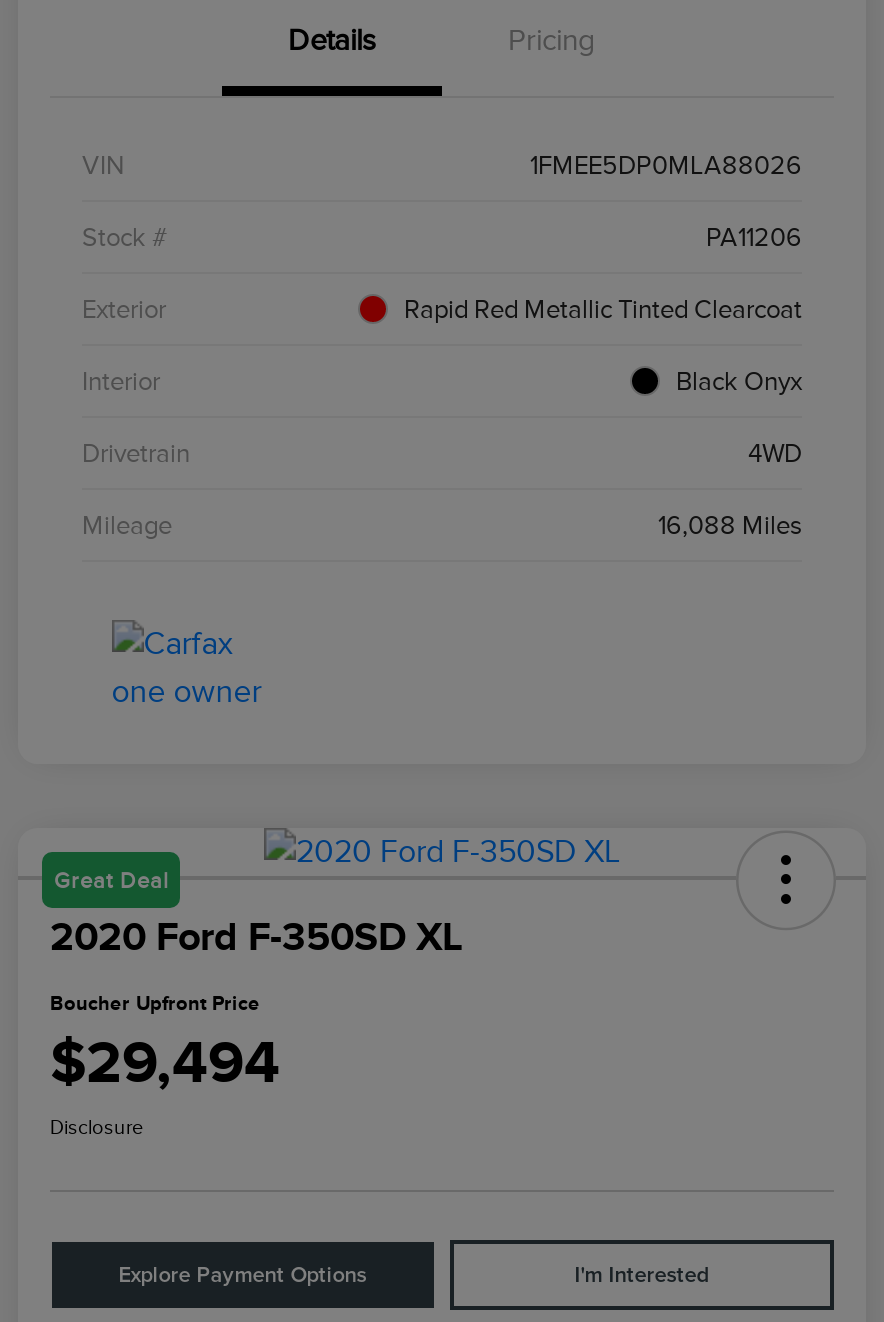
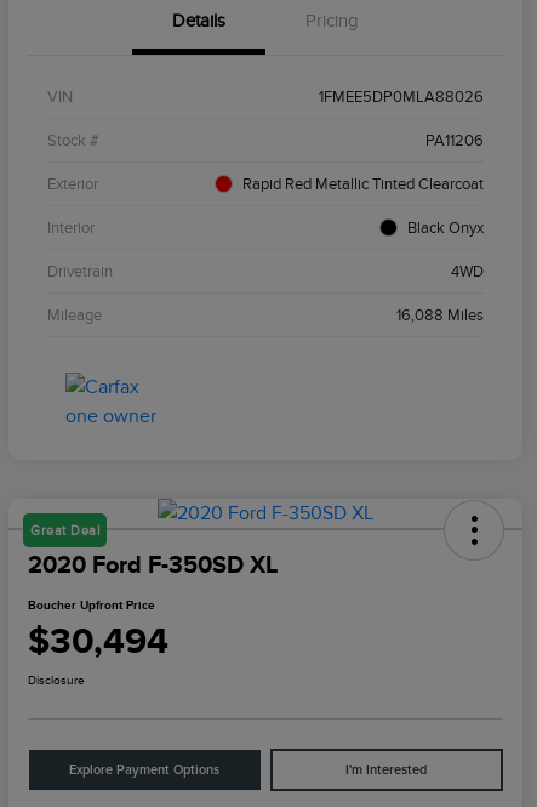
[50,1028,280,1096] $29,494 -> [28,620,168,662] $30,494

